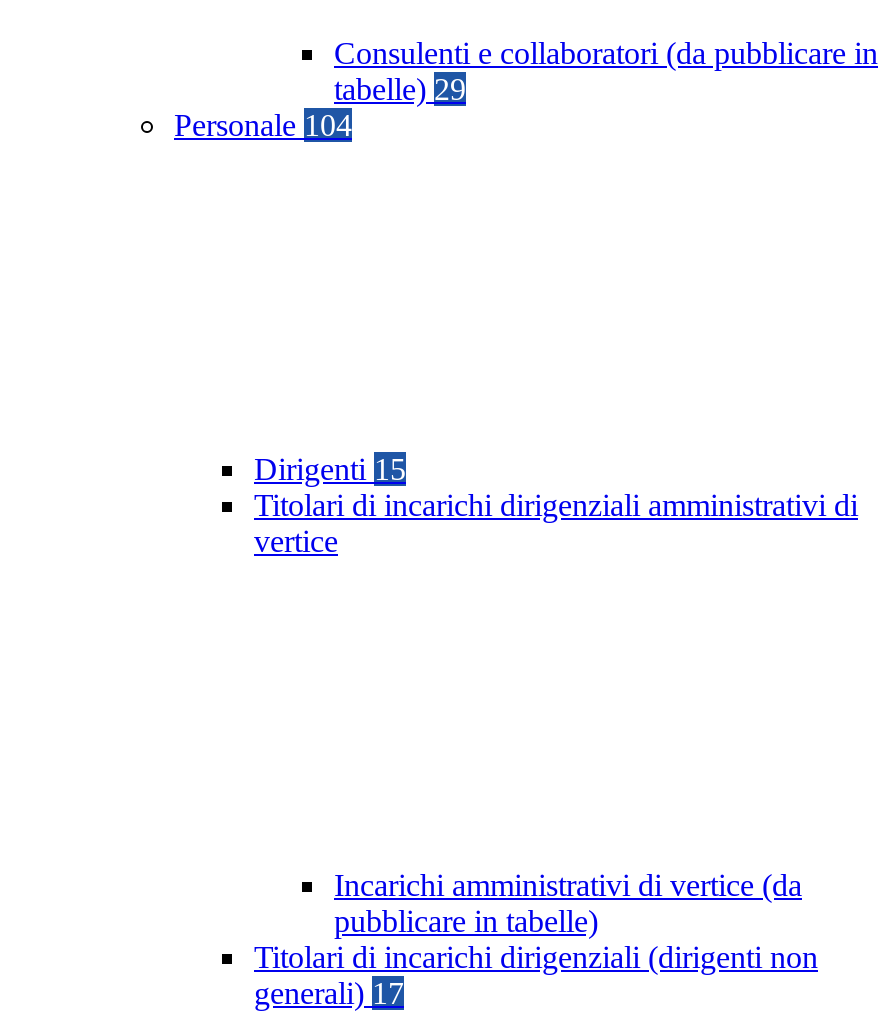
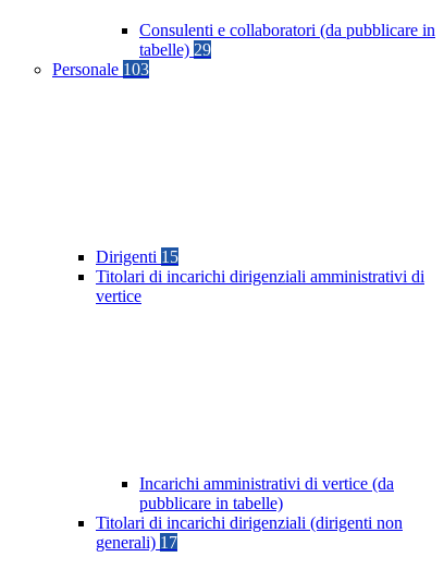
[174,108,352,142] Personale 104 -> [52,60,149,79] Personale 103

